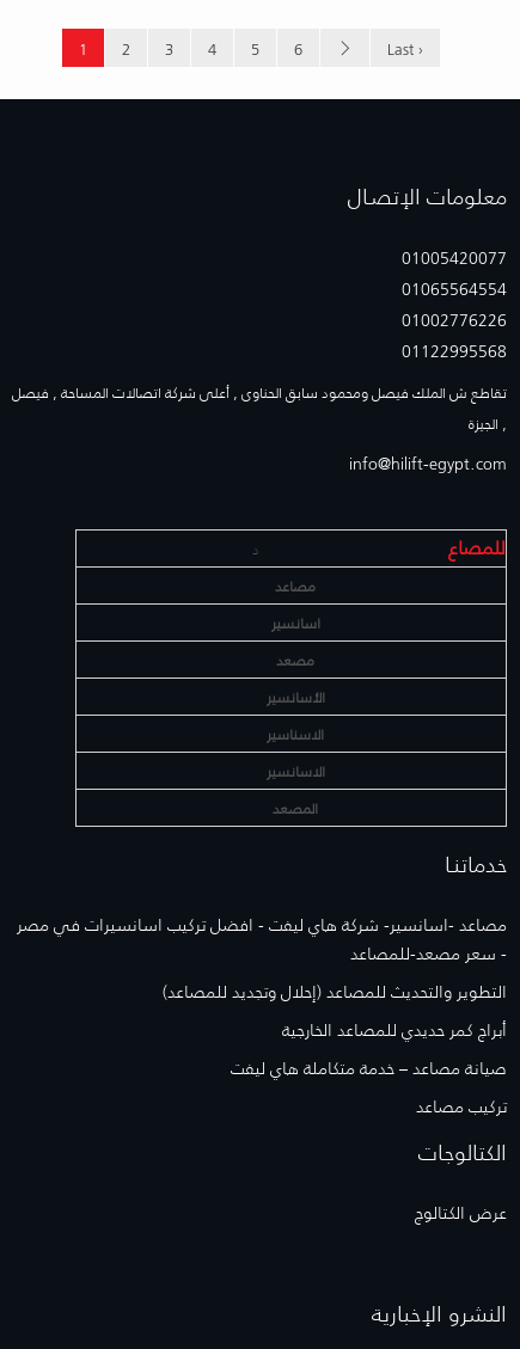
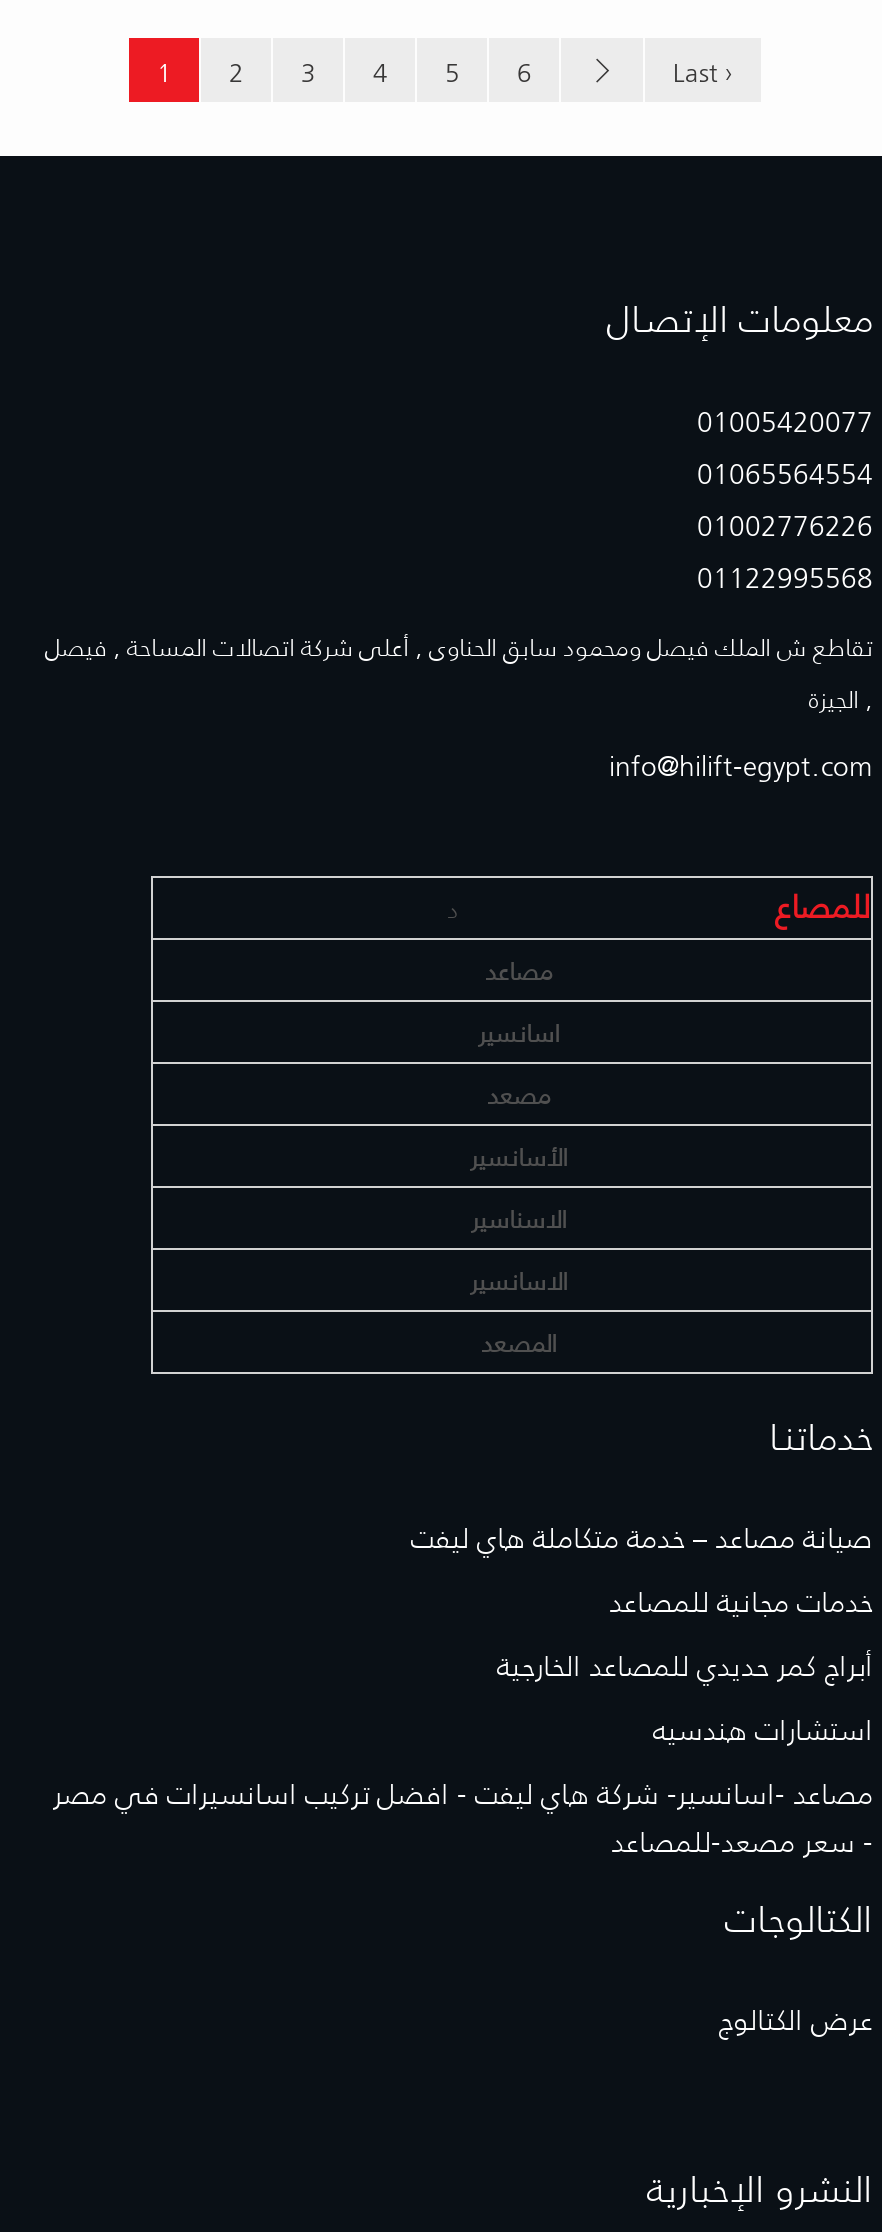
none -> [609,1574,873,1756] خدمات مجانية للمصاعد | استشارات هندسيه
moved [17,908,507,969] -> [53,1766,873,1868]: مصاعد -اسانسير- شركة هاي ليفت - افضل تركيب اسانسيرات في مصر | - سعر مصعد-للمصاعد
[163,975,507,1122] التطوير والتحديث للمصاعد (إحلال وتجديد للمصاعد) | تركيب مصاعد -> none
moved [231,1013,507,1084] -> [411,1510,873,1692]: أبراج كمر حديدي للمصاعد الخارجية | صيانة مصاعد – خدمة متكاملة هاي ليفت

